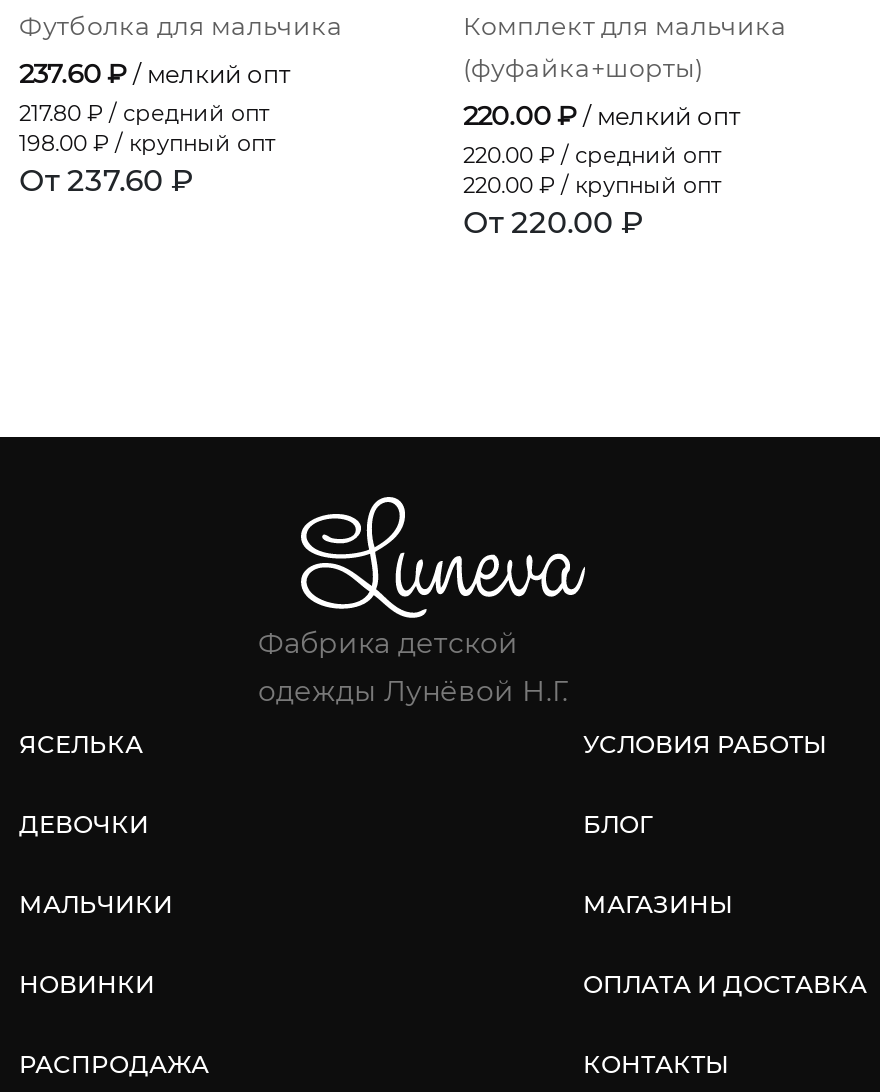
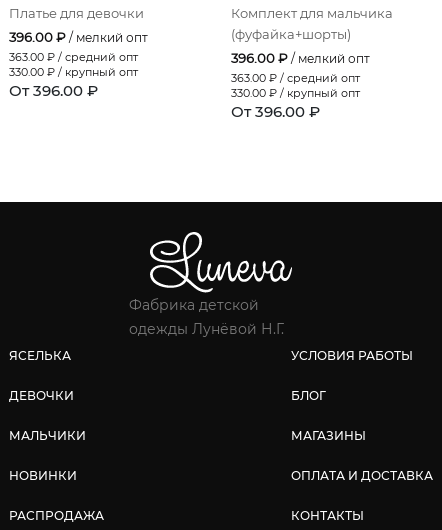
[19,11,343,41] Футболка для мальчика -> [9,6,144,21] Платье для девочки
[19,57,291,89] 237.60 ₽ / мелкий опт -> [9,29,148,45] 396.00 ₽ / мелкий опт
[19,99,269,127] 217.80 ₽ / средний опт -> [9,50,138,64] 363.00 ₽ / средний опт
[463,99,741,131] 220.00 ₽ / мелкий опт -> [231,50,370,66] 396.00 ₽ / мелкий опт
[19,129,275,157] 198.00 ₽ / крупный опт -> [9,65,138,79] 330.00 ₽ / крупный опт
[463,141,721,169] 220.00 ₽ / средний опт -> [231,71,360,85] 363.00 ₽ / средний опт
[19,161,193,199] От 237.60 ₽ -> [9,81,98,100] От 396.00 ₽
[463,171,721,199] 220.00 ₽ / крупный опт -> [231,86,360,100] 330.00 ₽ / крупный опт
[463,203,643,241] От 220.00 ₽ -> [231,102,320,121] От 396.00 ₽

